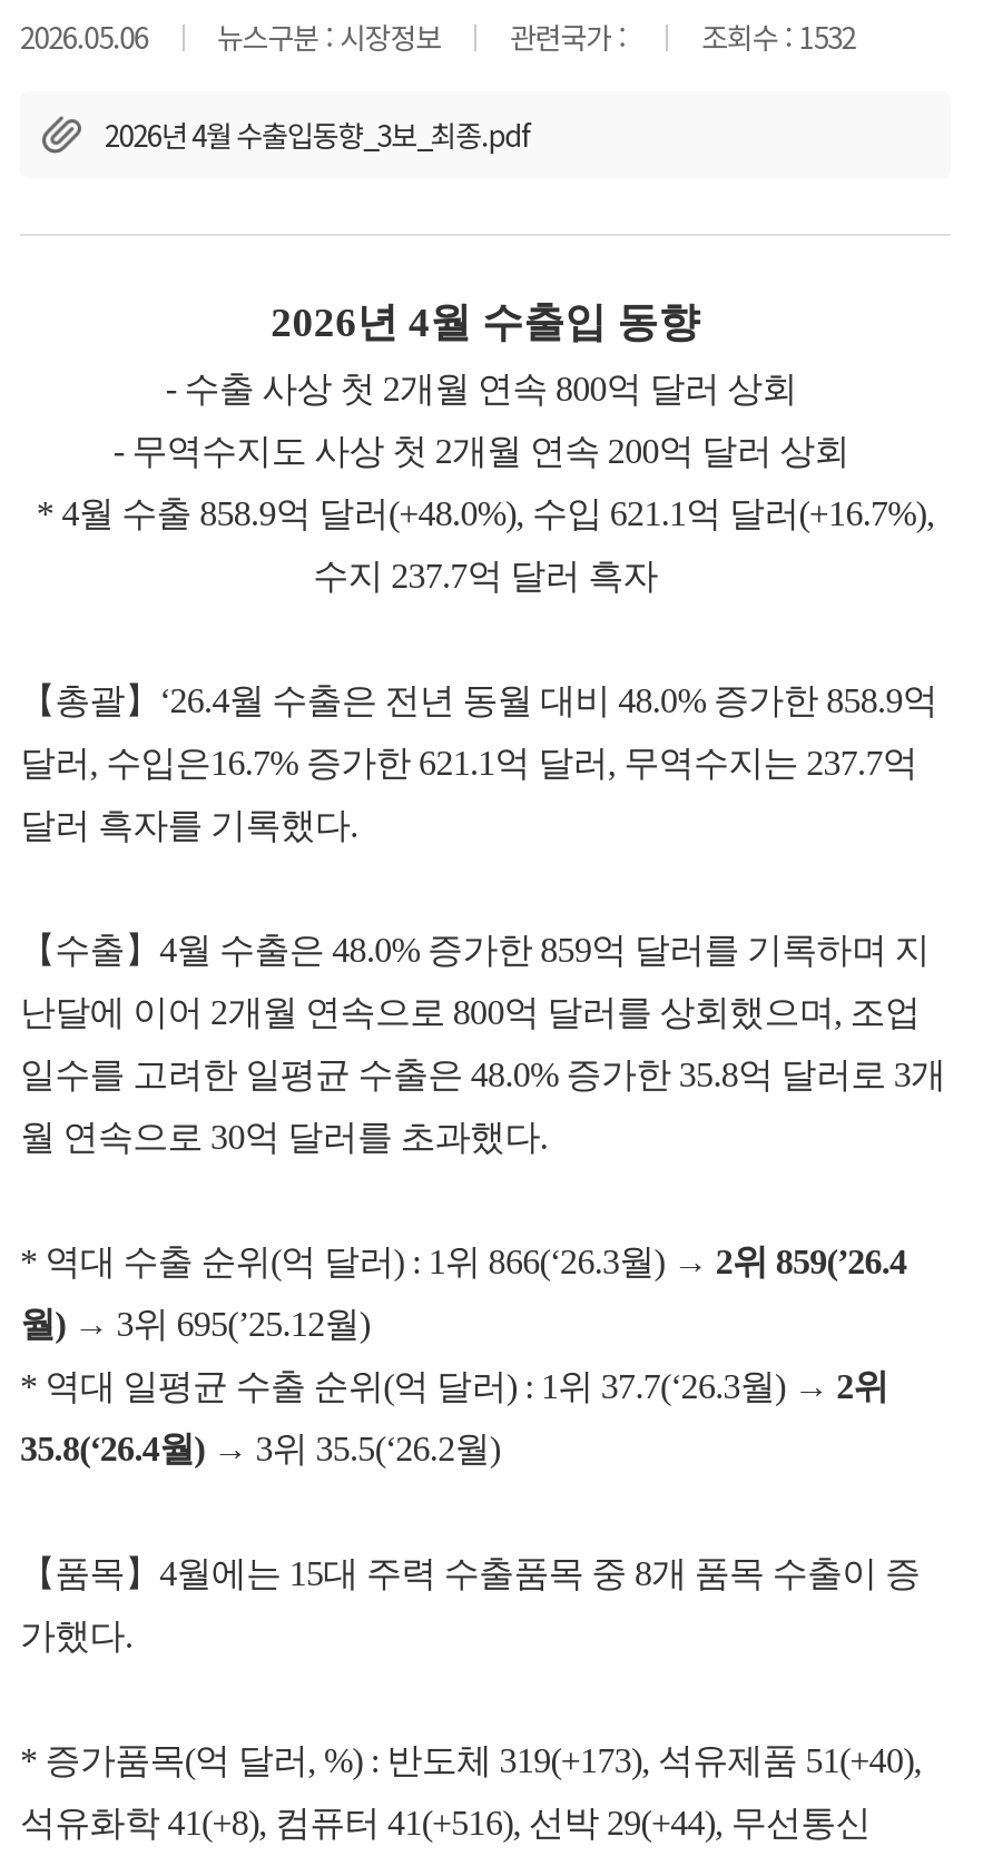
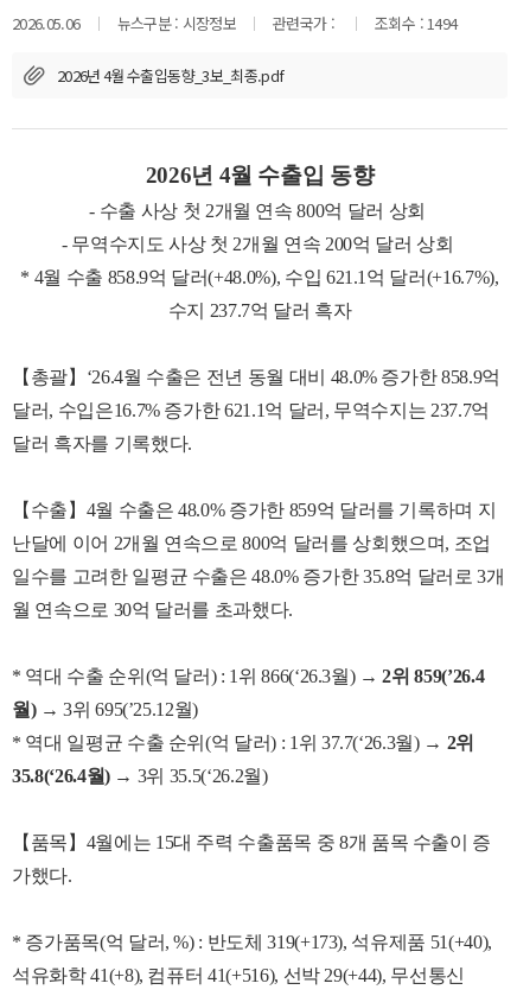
[20,16,856,58] 2026.05.06 뉴스구분 : 시장정보 관련국가 : 조회수 : 1532 -> [12,12,457,34] 2026.05.06 뉴스구분 : 시장정보 관련국가 : 조회수 : 1494

